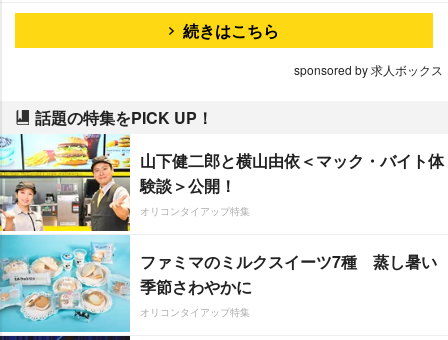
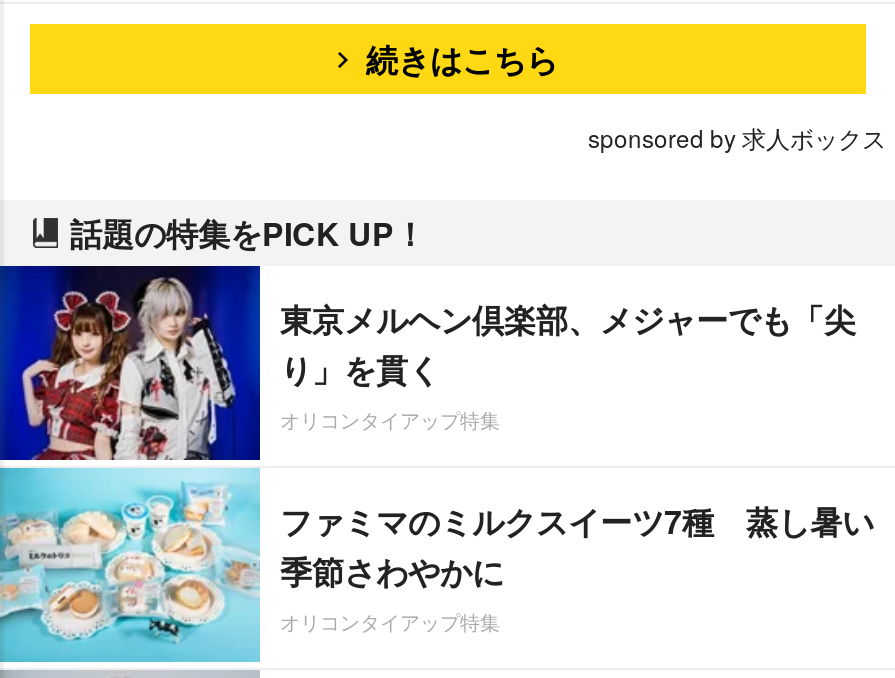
[3,133,444,232] [image] | 山下健二郎と横山由依＜マック・バイト体 | 験談＞公開！ -> [6,264,856,462] [image] | 東京メルヘン倶楽部、メジャーでも「尖 | り」を貫く

